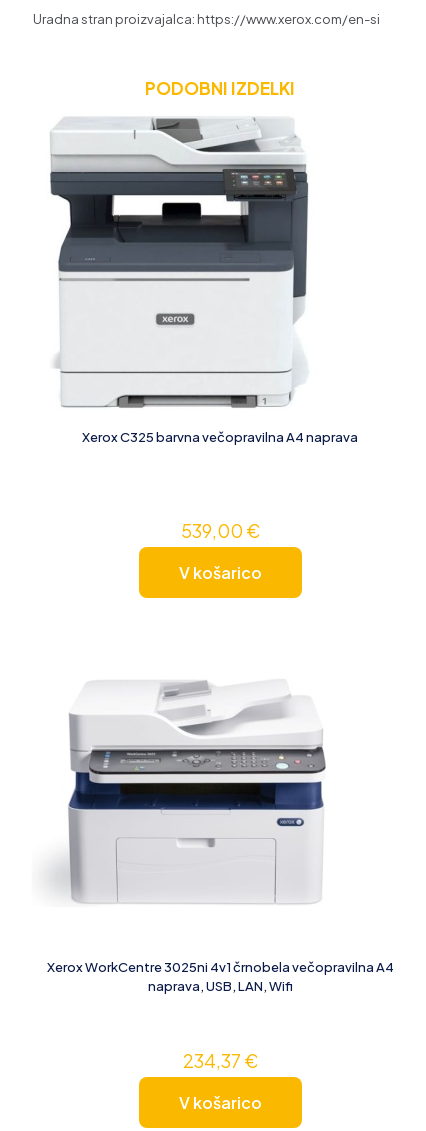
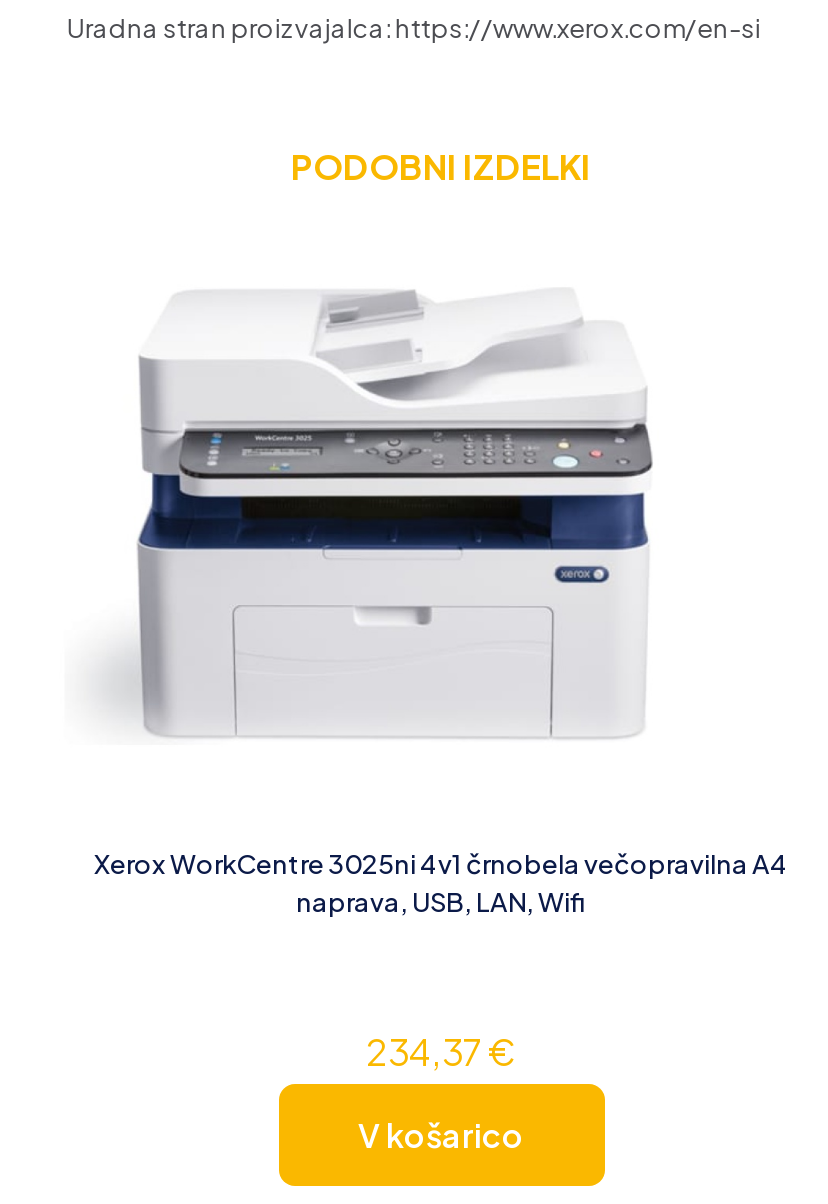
[49,117,309,326] [image] -> none
[60,370,358,444] [image] | Xerox C325 barvna večopravilna A4 naprava -> none
[178,518,261,582] 539,00 € | V košarico -> none

